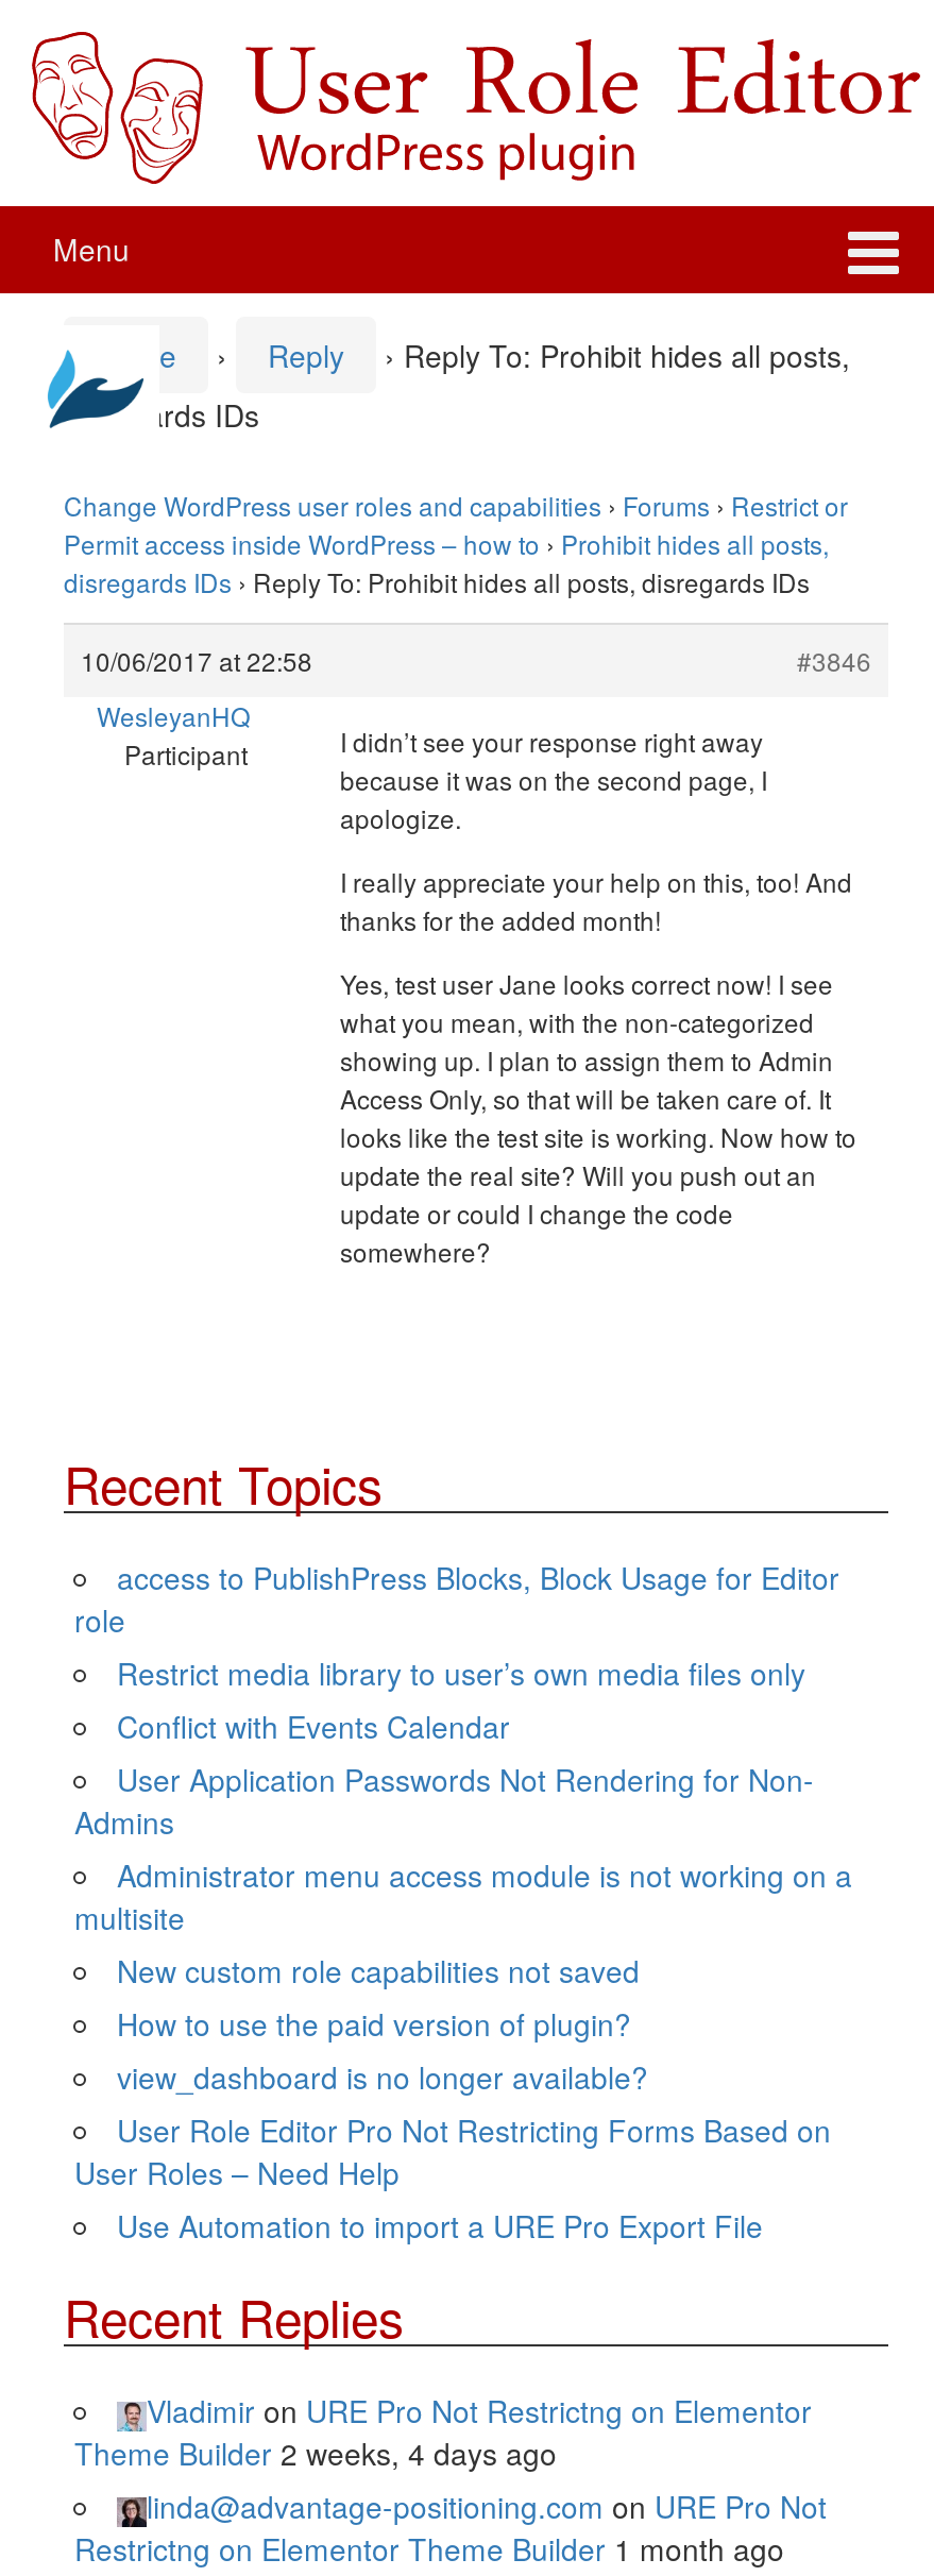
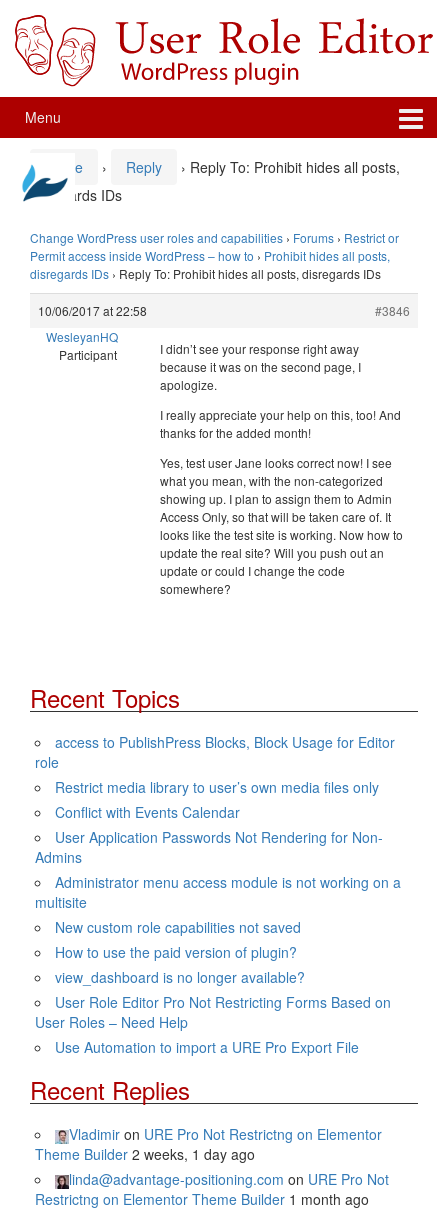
[74,2432,557,2475] Theme Builder 2 weeks, 4 days ago -> [35,1144,255,1164] Theme Builder 2 weeks, 1 day ago

